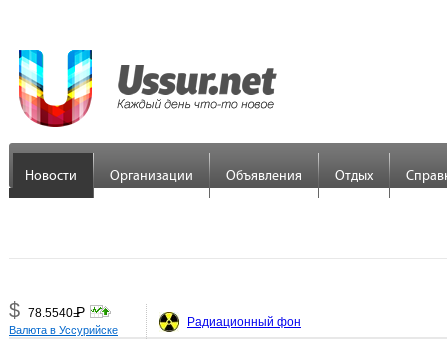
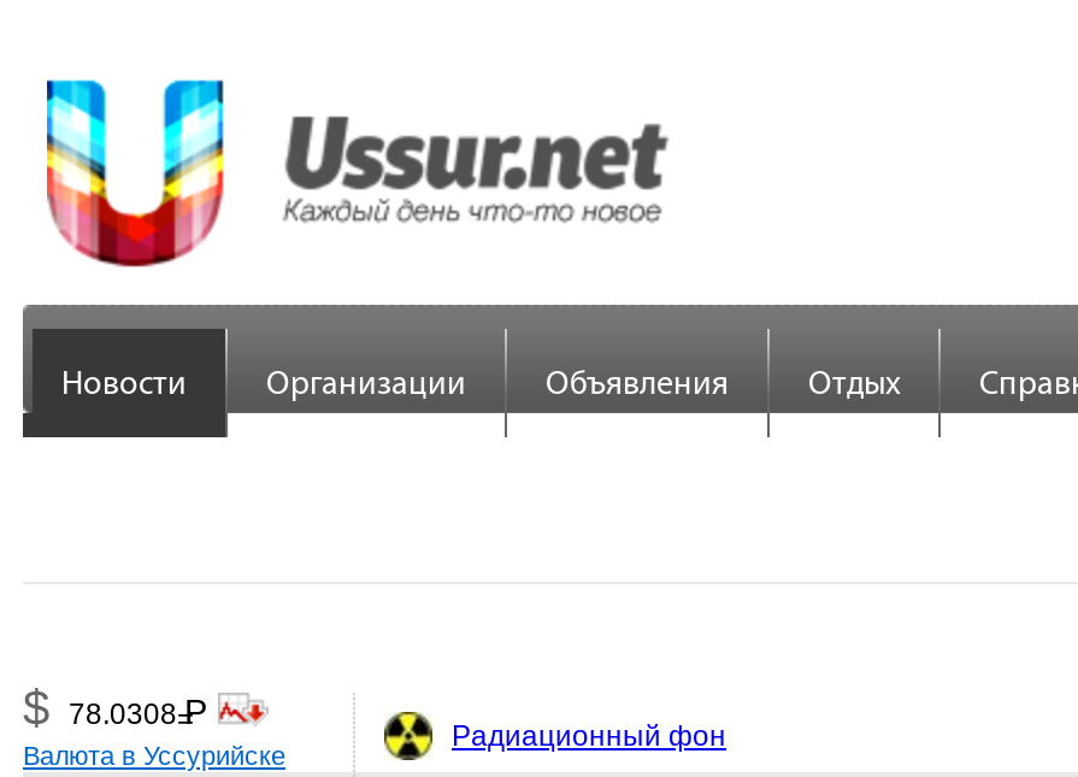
[9,299,85,322] $ 78.5540= Р -> [23,681,206,736] $ 78.0308= Р

